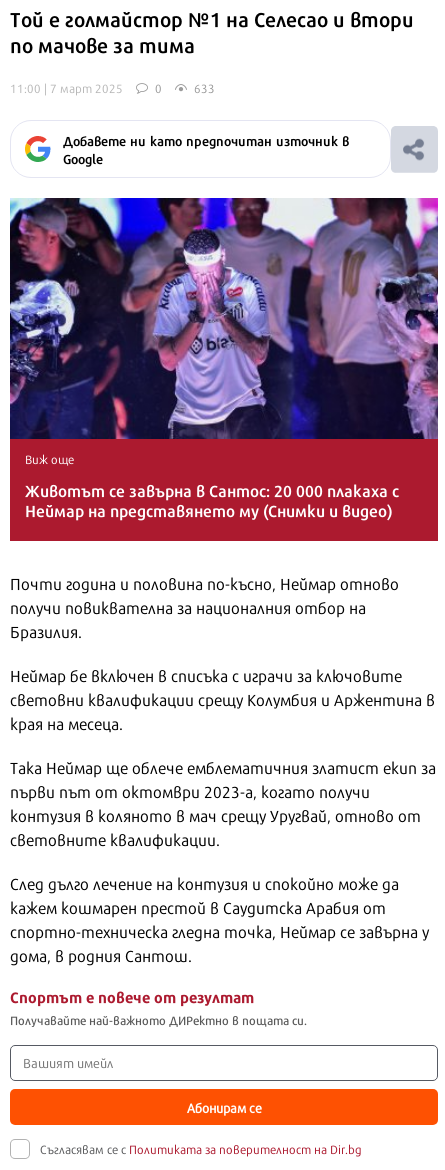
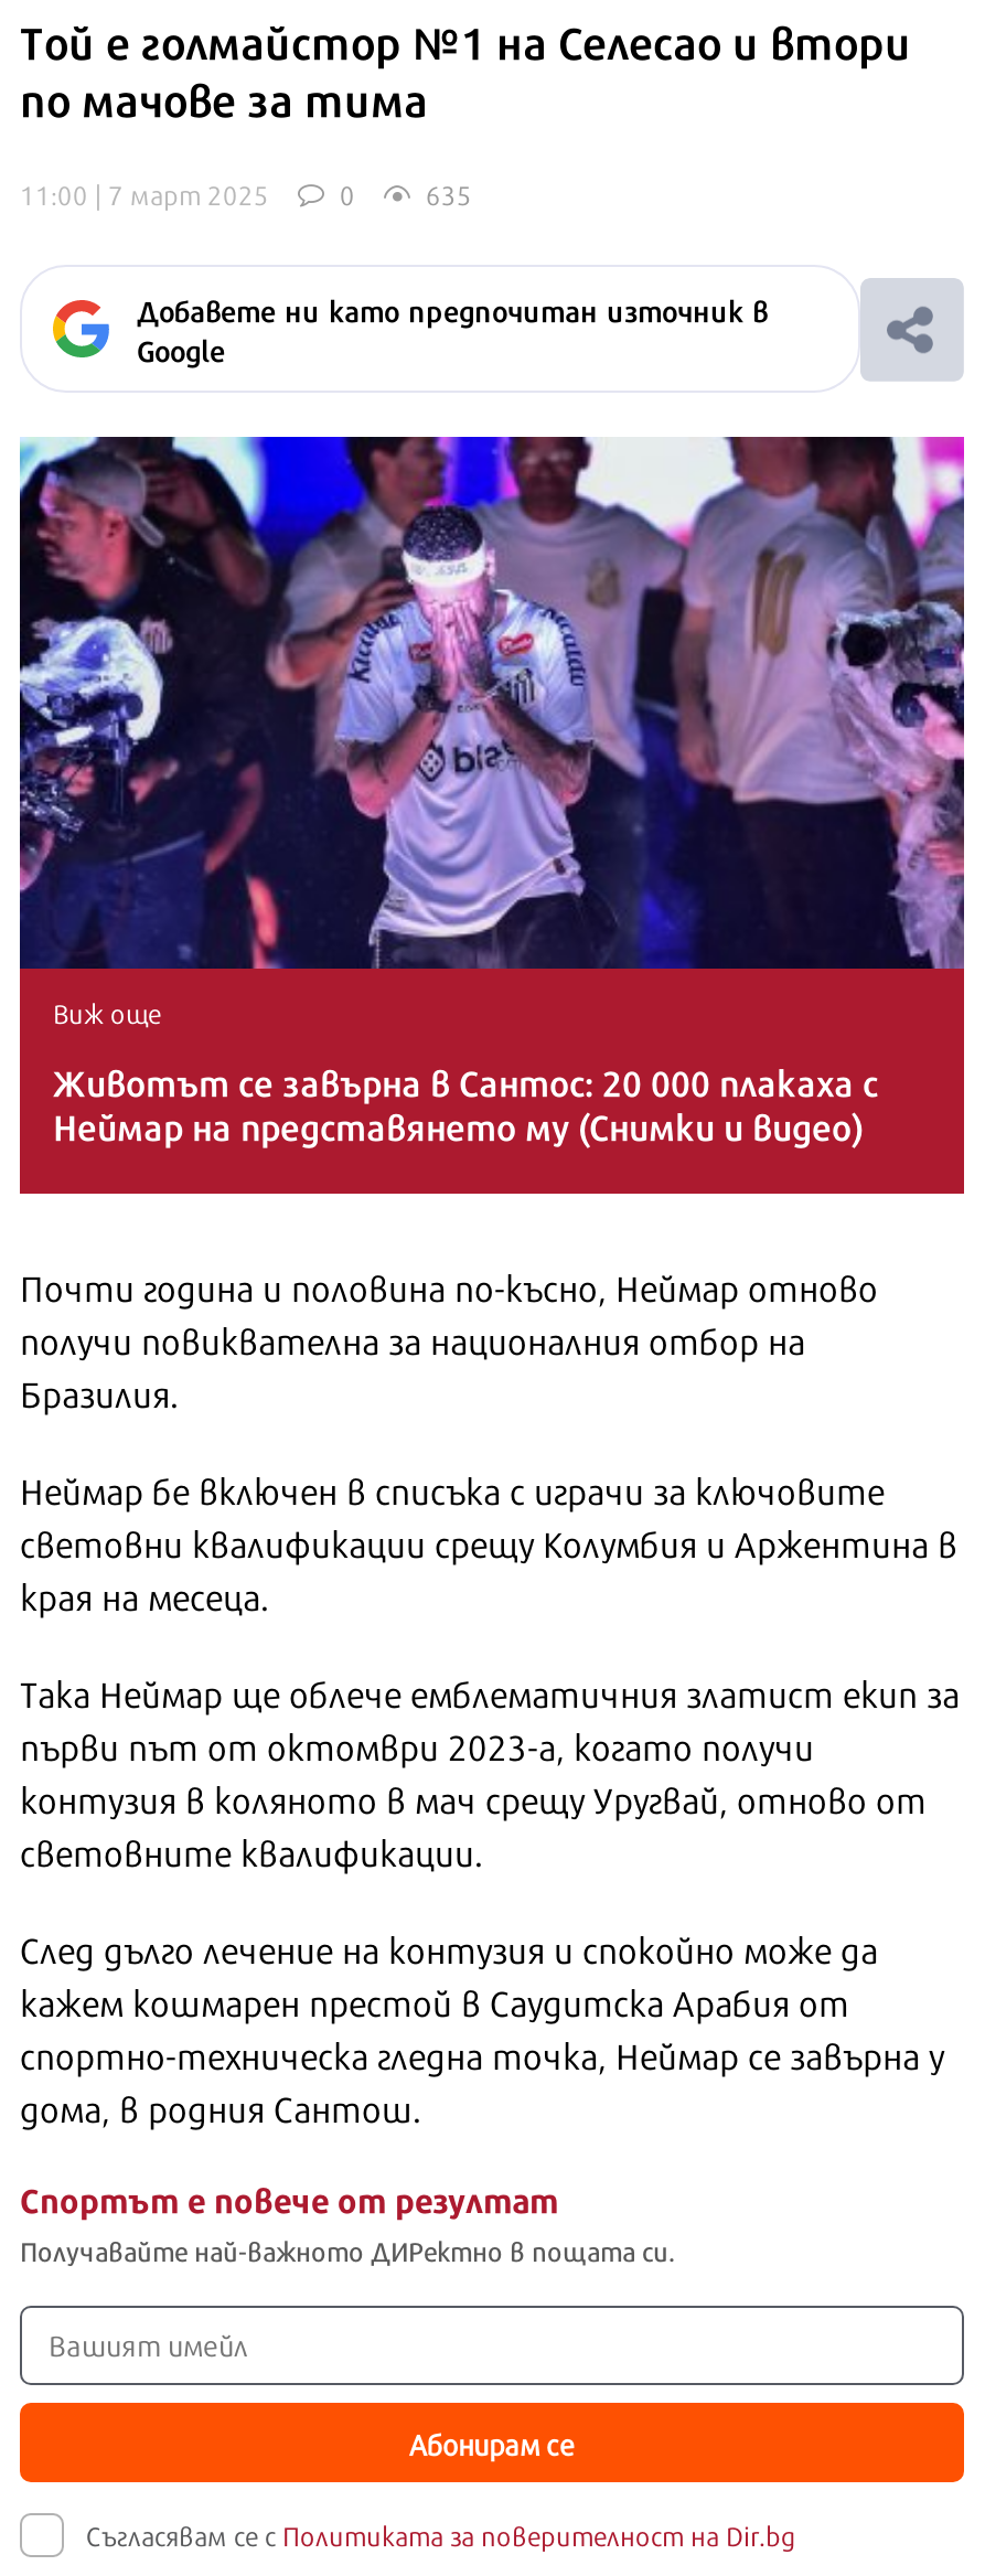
[194,79,215,97] 633 -> [426,175,472,214] 635

